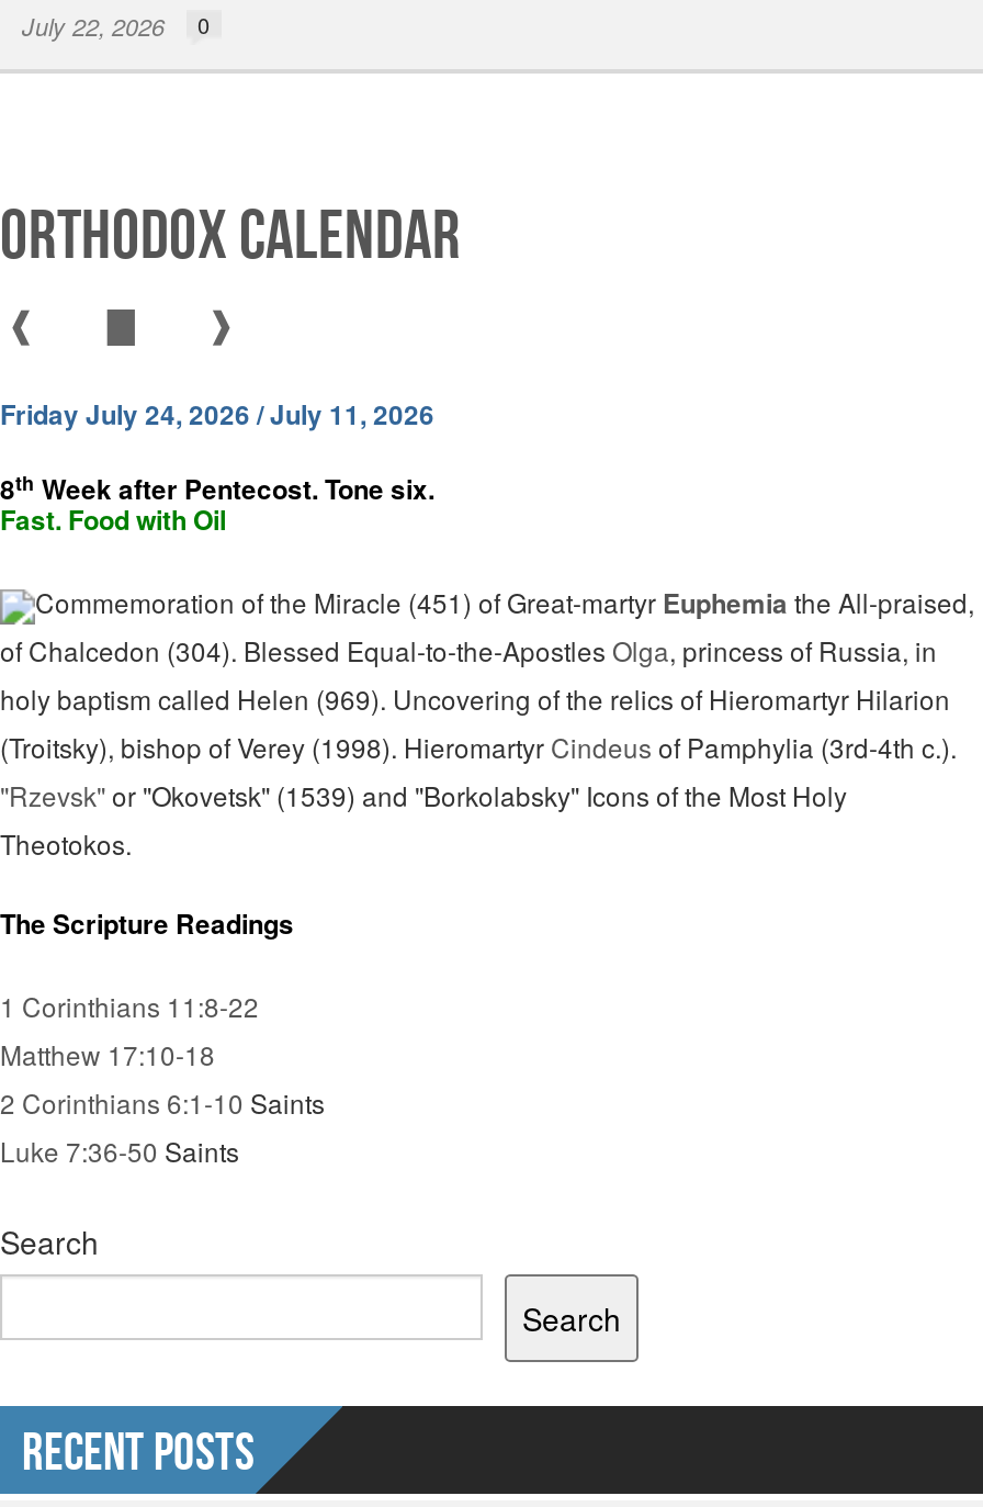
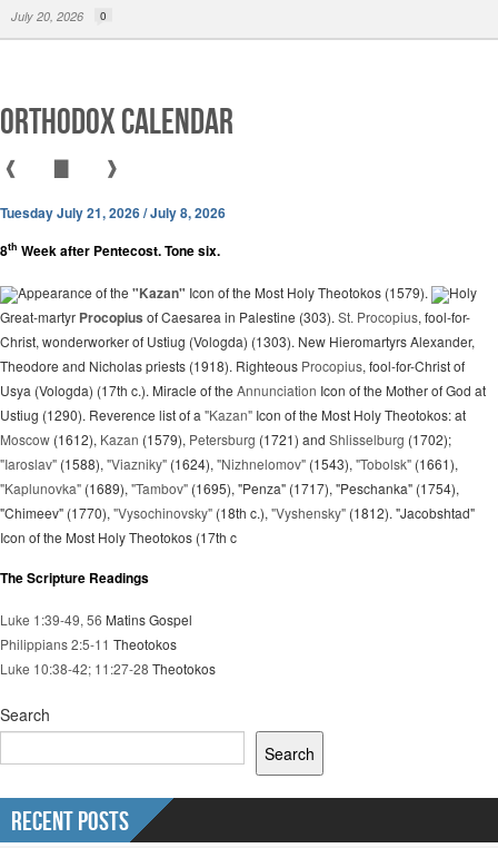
[22,10,211,43] July 22, 2026 0 -> [11,7,107,24] July 20, 2026 0
[0,394,434,434] Friday July 24, 2026 / July 11, 2026 -> [0,202,226,222] Tuesday July 21, 2026 / July 8, 2026
[0,500,974,862] Fast. Food with Oil | Commemoration of the Miracle (451) of Great-martyr Euphemia the All-praised, | of Chalcedon (304). Blessed Equal-to-the-Apostles Olga, princess of Russia, in | holy baptism called Helen (969). Uncovering of the relics of Hieromartyr Hilarion | (Troitsky), bishop of Verey (1998). Hieromartyr Cindeus of Pamphylia (3rd-4th c.). | "Rzevsk" or "Okovetsk" (1539) and "Borkolabsky" Icons of the Most Holy | Theotokos. -> [0,282,486,546] Appearance of the "Kazan" Icon of the Most Holy Theotokos (1579). | Holy | Great-martyr Procopius of Caesarea in Palestine (303). St. Procopius, fool-for- | Christ, wonderworker of Ustiug (Vologda) (1303). New Hieromartyrs Alexander, | Theodore and Nicholas priests (1918). Righteous Procopius, fool-for-Christ of | Usya (Vologda) (17th c.). Miracle of the Annunciation Icon of the Mother of God at | Ustiug (1290). Reverence list of a "Kazan" Icon of the Most Holy Theotokos: at | Moscow (1612), Kazan (1579), Petersburg (1721) and Shlisselburg (1702); | "Iaroslav" (1588), "Viazniky" (1624), "Nizhnelomov" (1543), "Tobolsk" (1661), | "Kaplunovka" (1689), "Tambov" (1695), "Penza" (1717), "Peschanka" (1754), | "Chimeev" (1770), "Vysochinovsky" (18th c.), "Vyshensky" (1812). "Jacobshtad" | Icon of the Most Holy Theotokos (17th c
moved [0,904,294,943] -> [0,567,149,587]: The Scripture Readings
[0,987,325,1169] 1 Corinthians 11:8-22 | Matthew 17:10-18 | 2 Corinthians 6:1-10 Saints | Luke 7:36-50 Saints -> [0,610,216,677] Luke 1:39-49, 56 Matins Gospel | Philippians 2:5-11 Theotokos | Luke 10:38-42; 11:27-28 Theotokos

